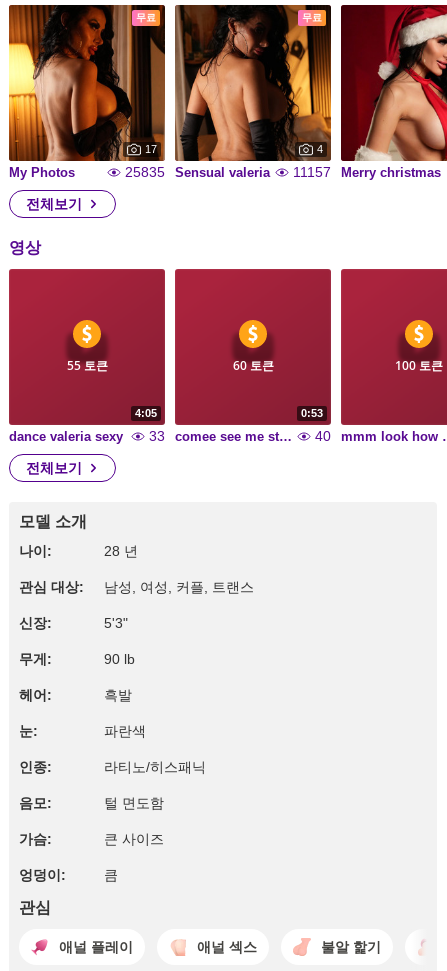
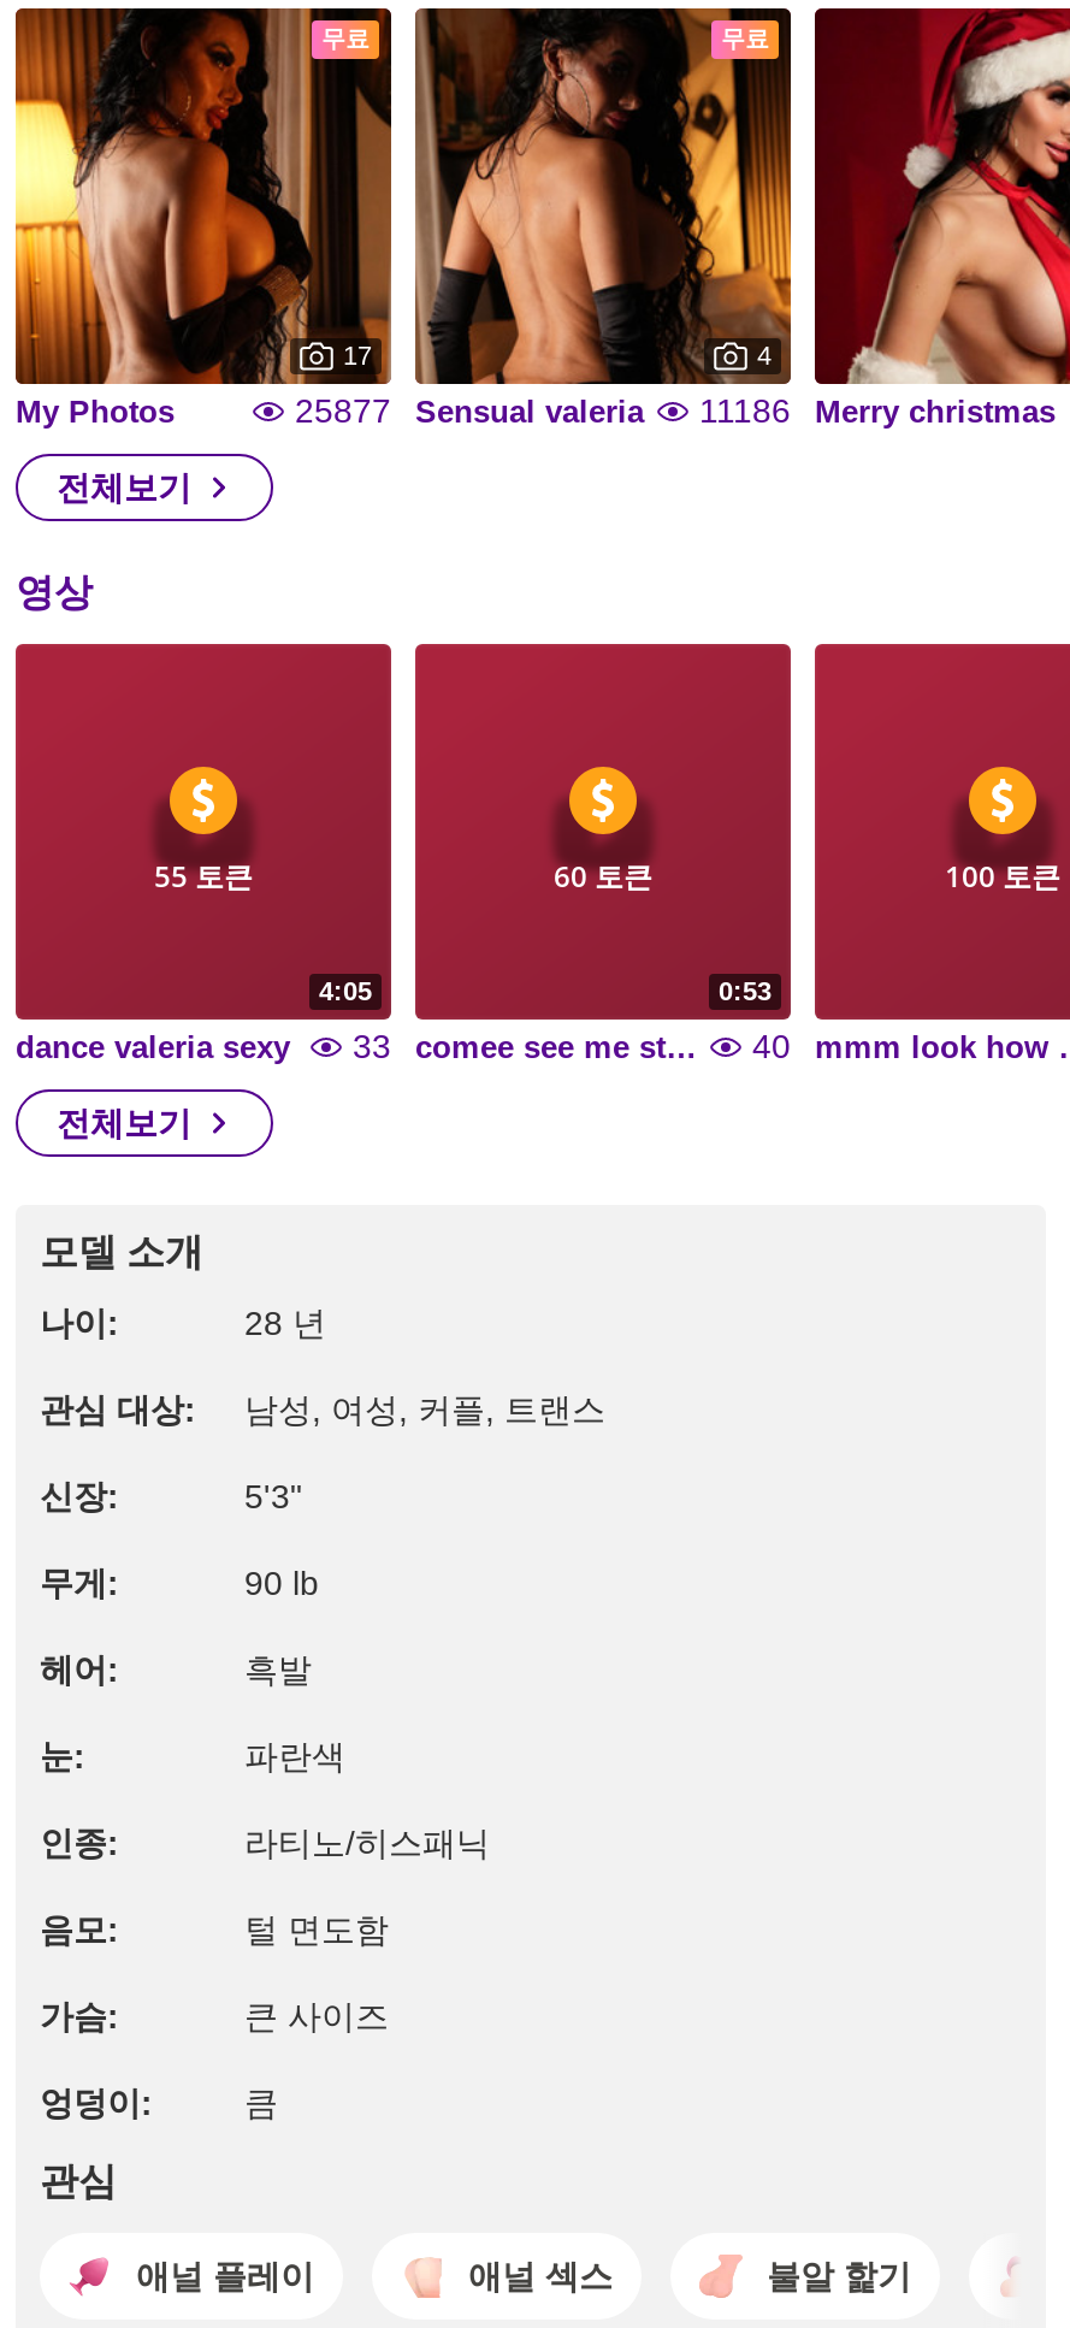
[125,164,165,180] 25835 -> [295,391,391,430] 25877
[293,164,331,180] 11157 -> [699,391,791,430] 11186

